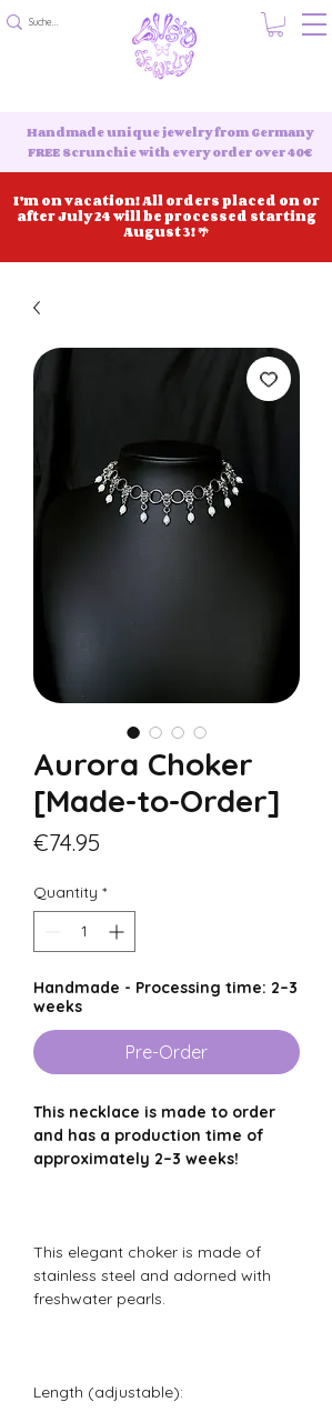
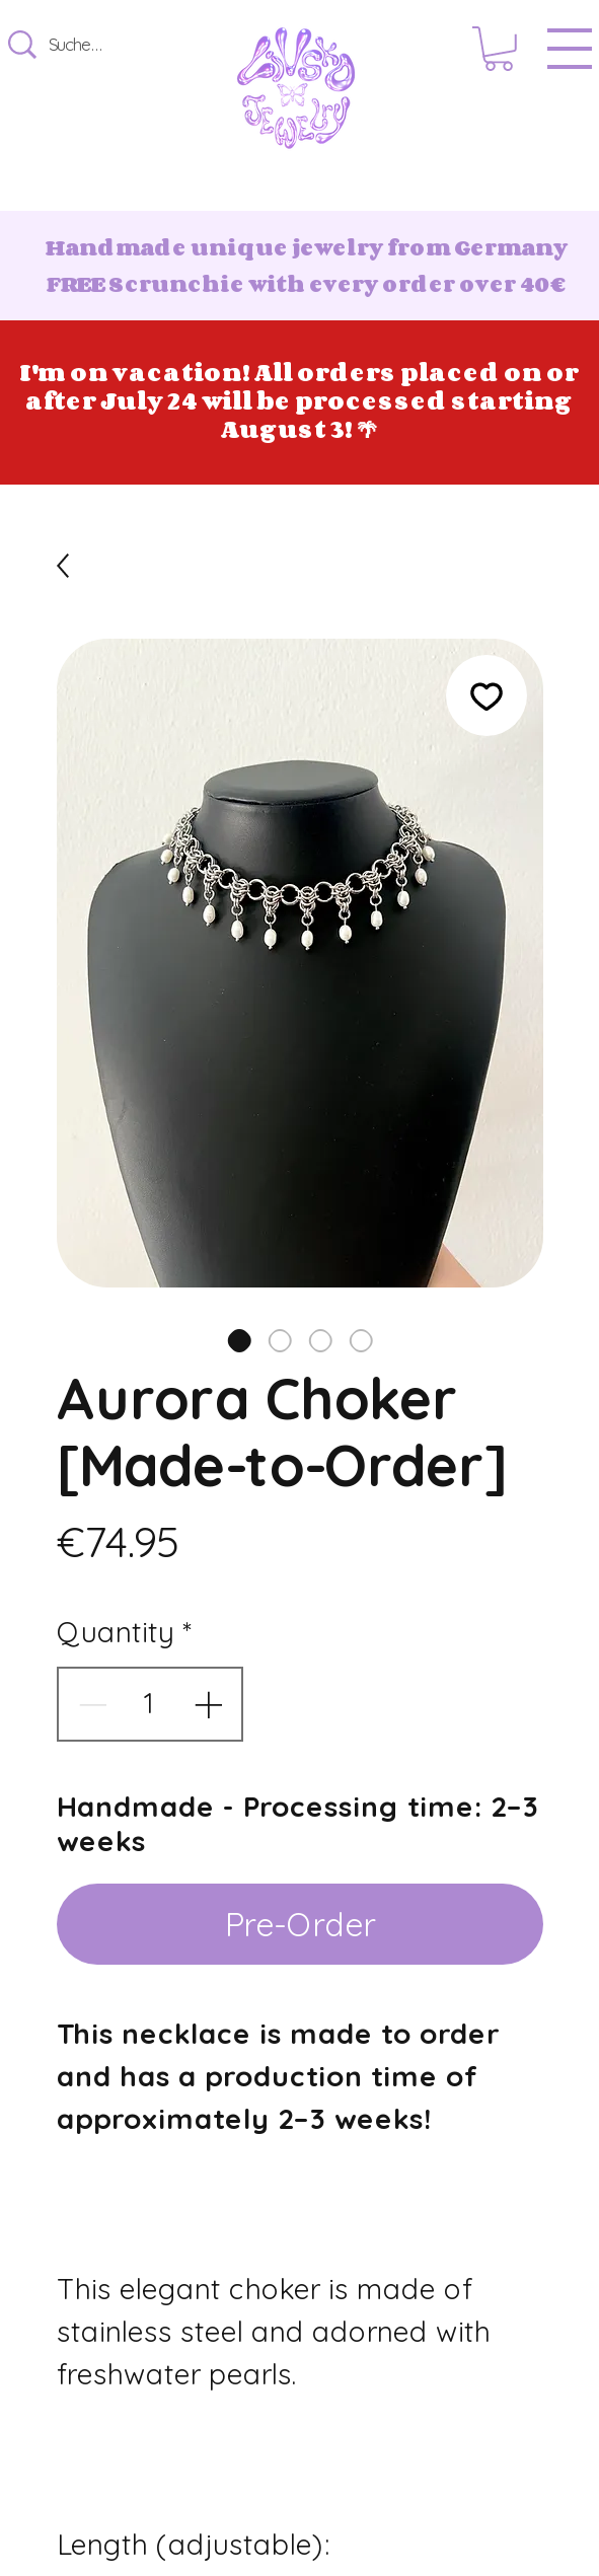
[32,347,301,704] [image] -> [57,641,543,1290] [image]

